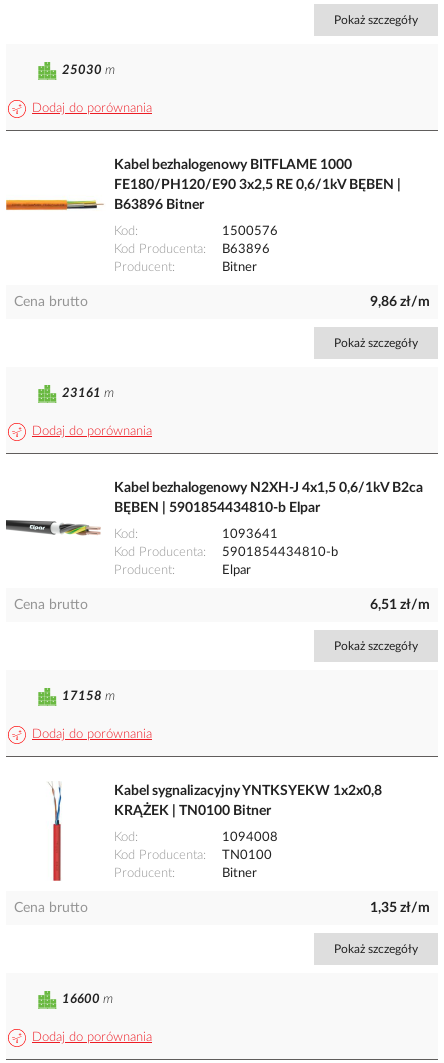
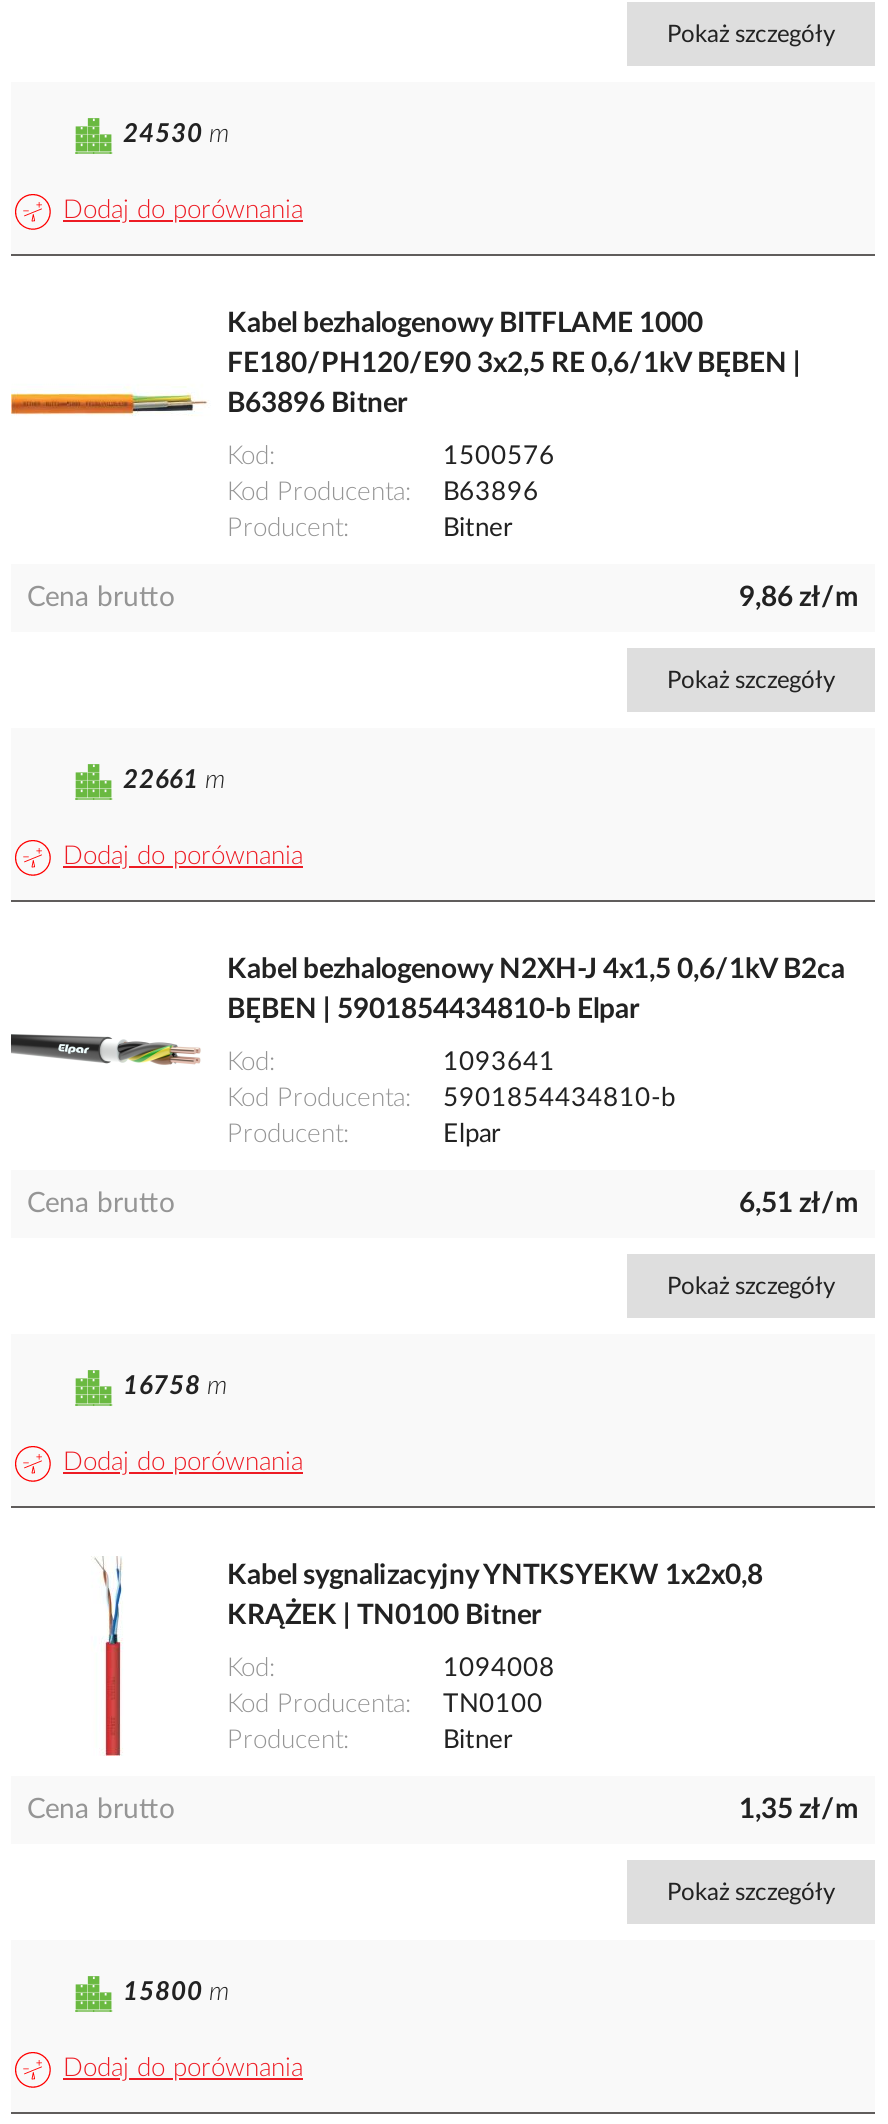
[62,64,115,77] 25030 m -> [123,122,229,148] 24530 m
[62,387,114,400] 23161 m -> [123,768,225,794] 22661 m
[62,690,115,703] 17158 m -> [123,1374,227,1400] 16758 m
[62,993,113,1006] 16600 m -> [123,1980,229,2006] 15800 m

